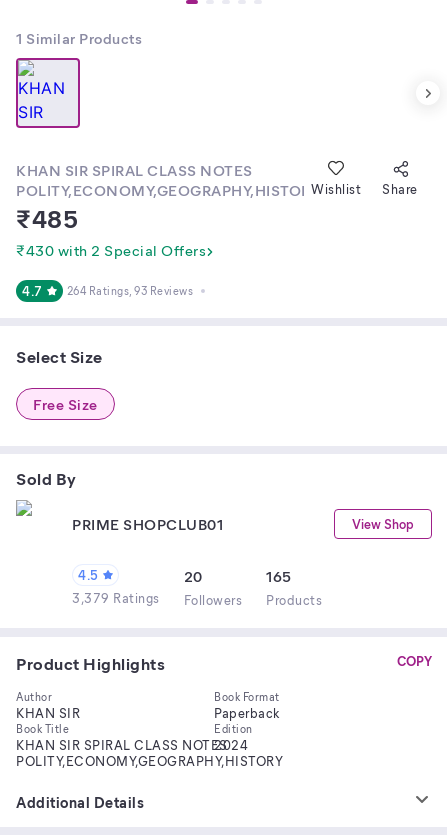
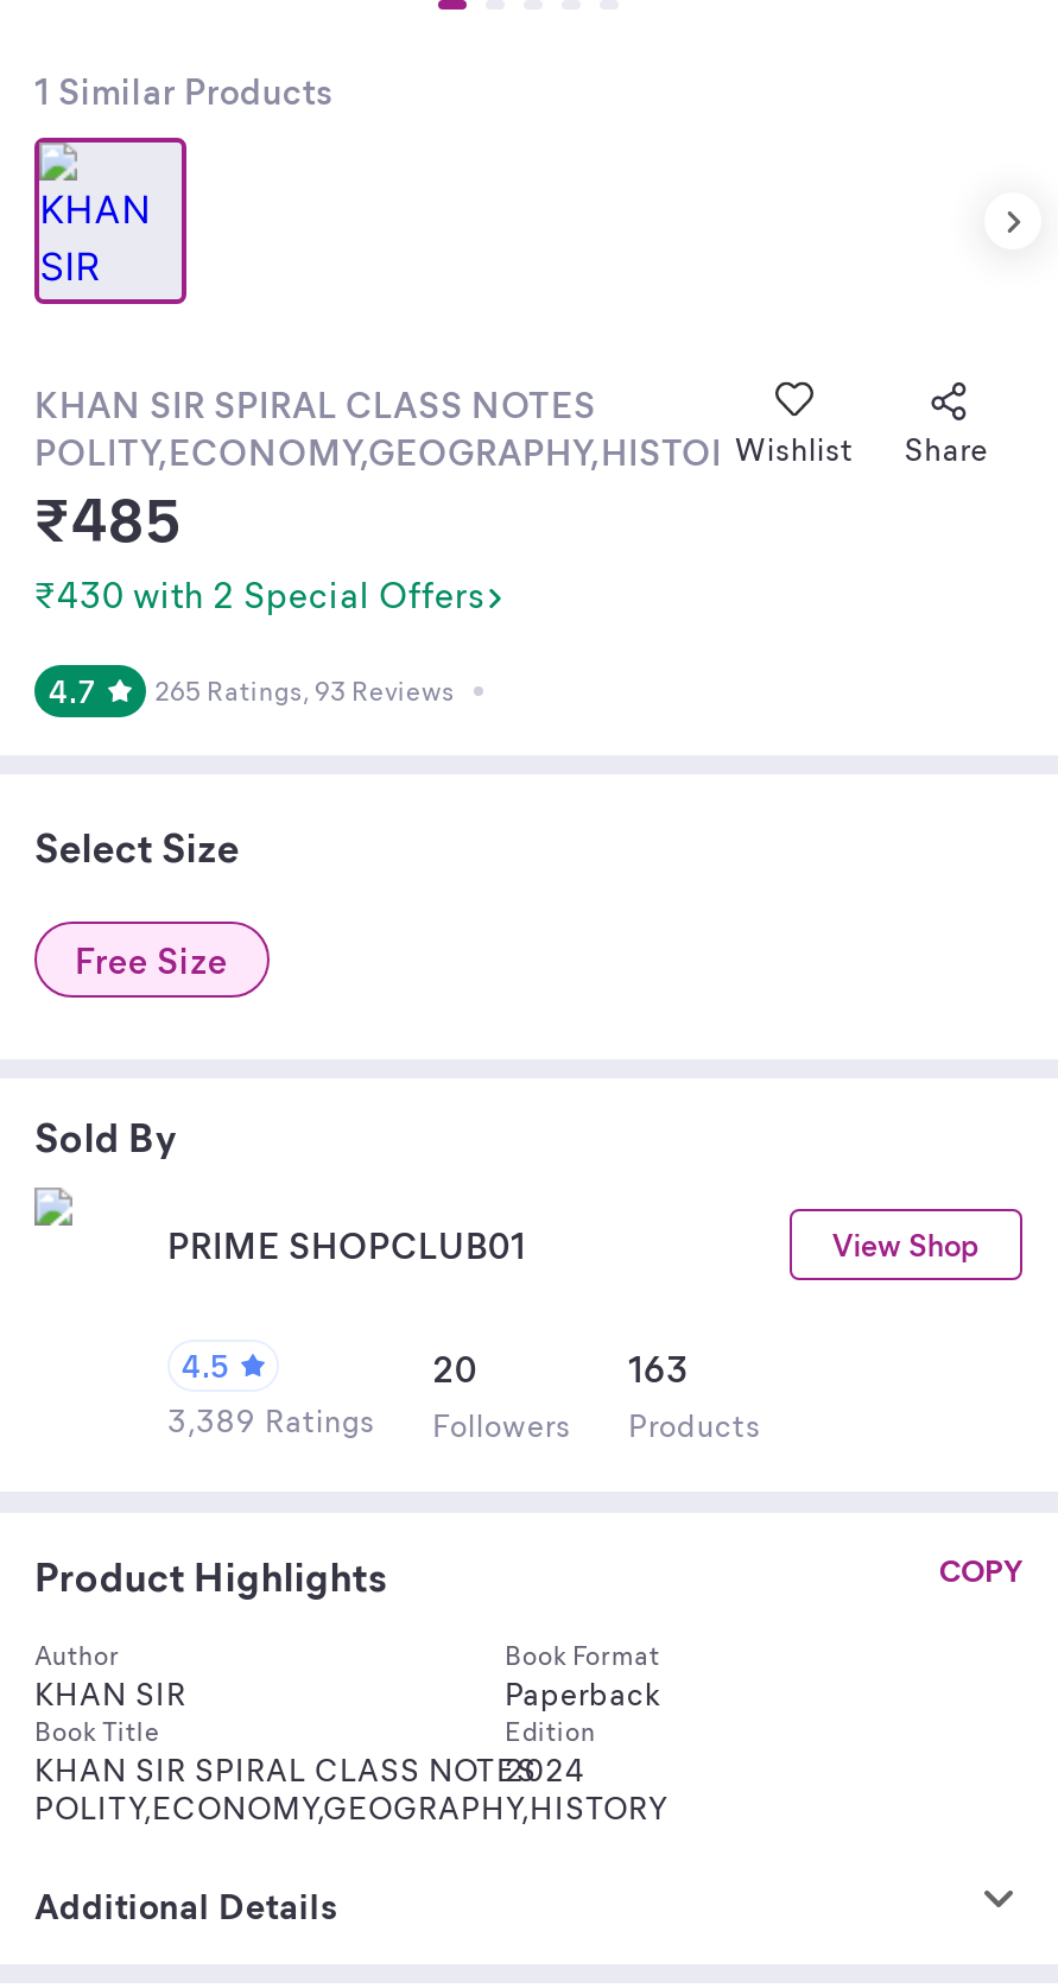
[66,283,193,298] 264 Ratings, 93 Reviews -> [154,672,455,708] 265 Ratings, 93 Reviews
[266,566,291,586] 165 -> [628,1344,689,1392] 163
[72,589,322,608] 3,379 Ratings Followers Products -> [167,1399,761,1444] 3,389 Ratings Followers Products

